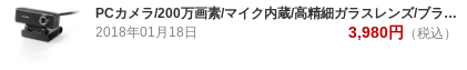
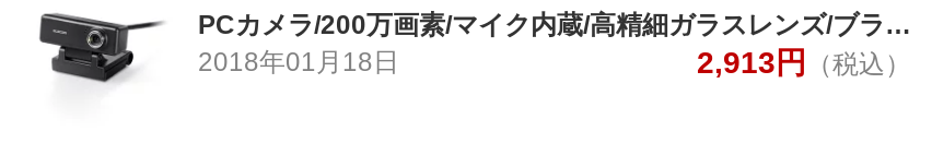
[348,23,457,41] 3,980円（税込） -> [697,45,911,80] 2,913円（税込）

